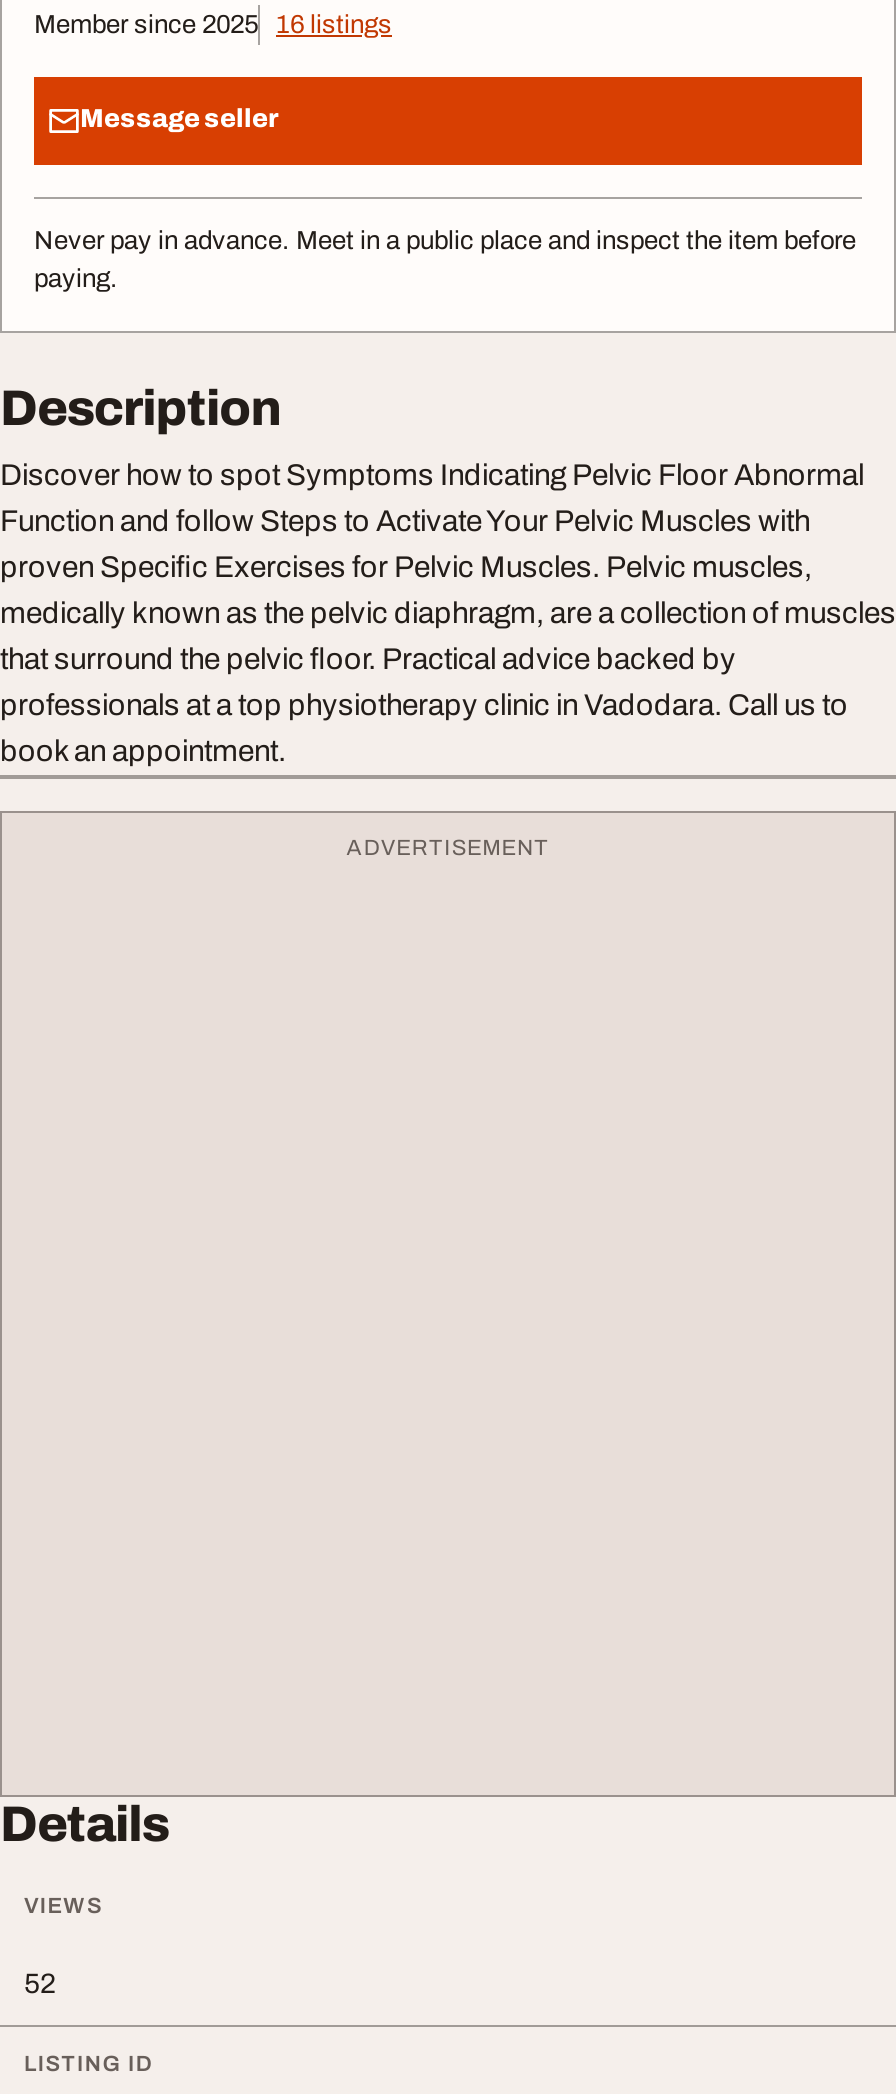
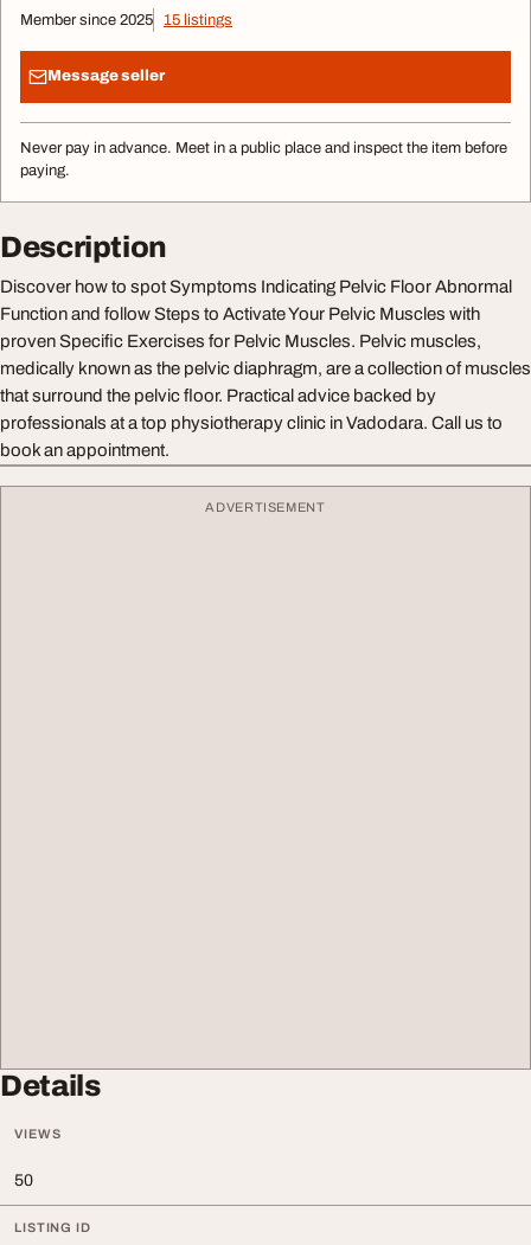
[34,10,392,38] Member since 2025 16 listings -> [20,11,232,28] Member since 2025 15 listings
[24,1968,56,1998] 52 -> [14,1171,33,1189] 50

